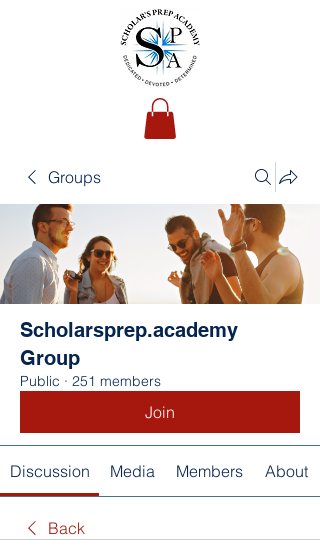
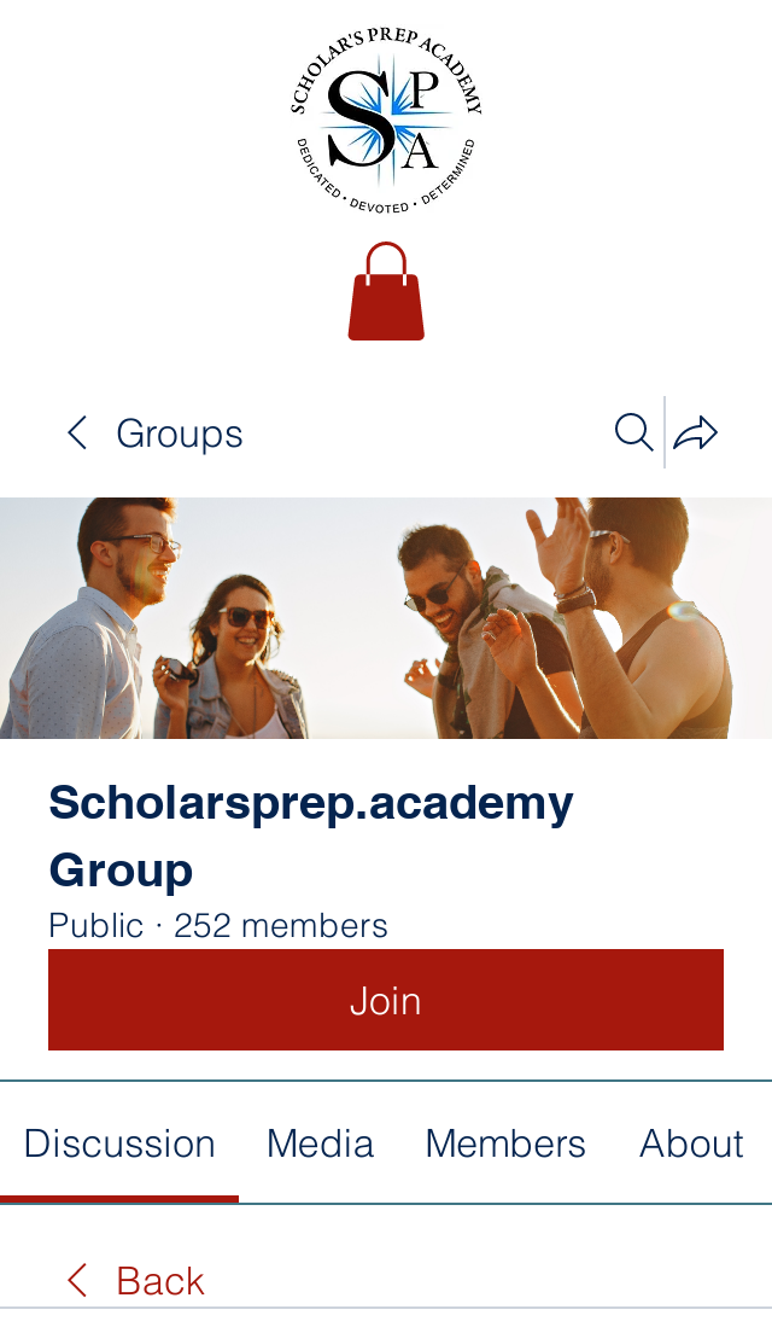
[20,372,161,390] Public · 251 members -> [48,902,388,946] Public · 252 members

